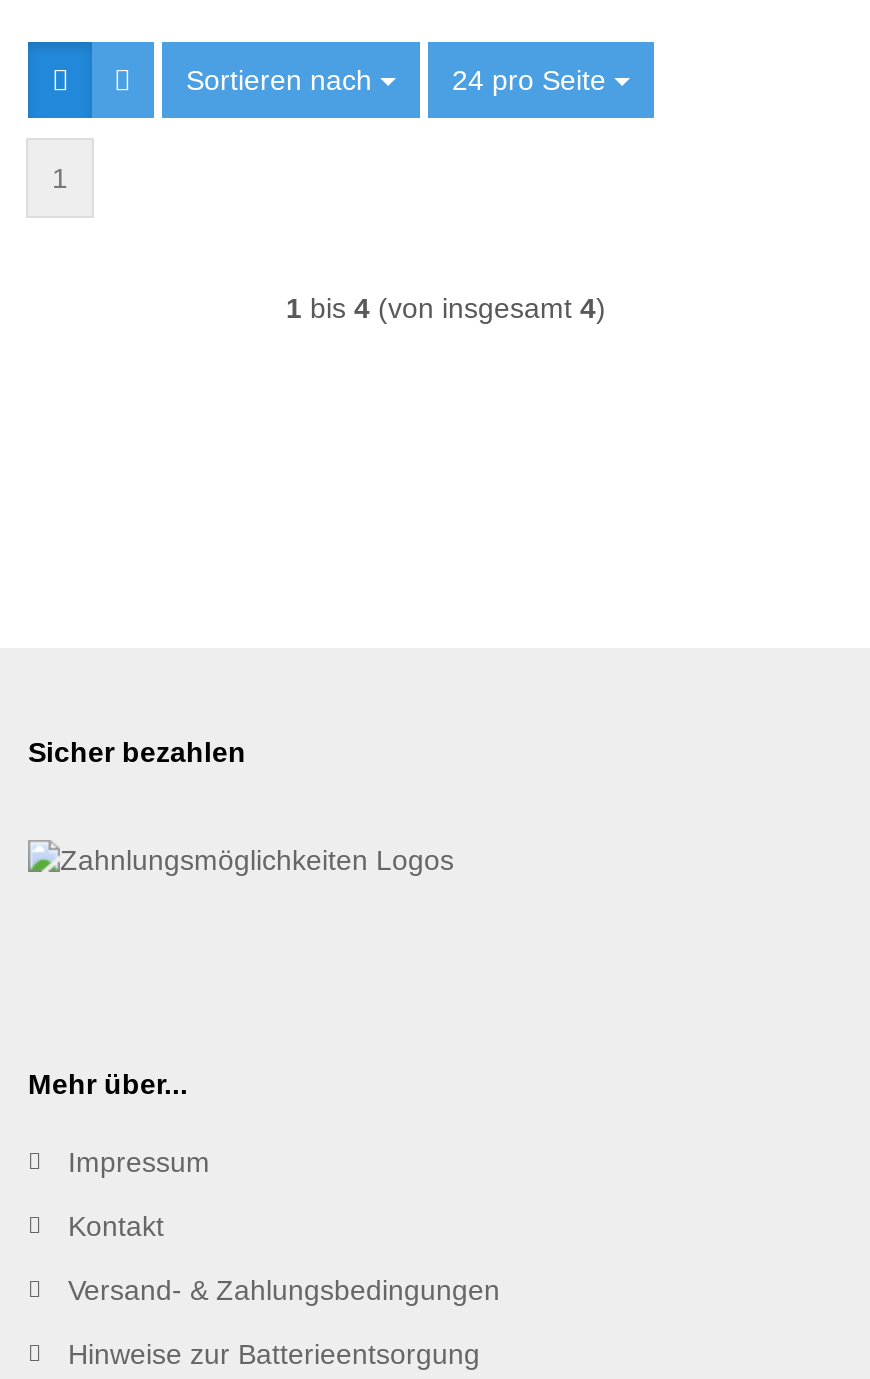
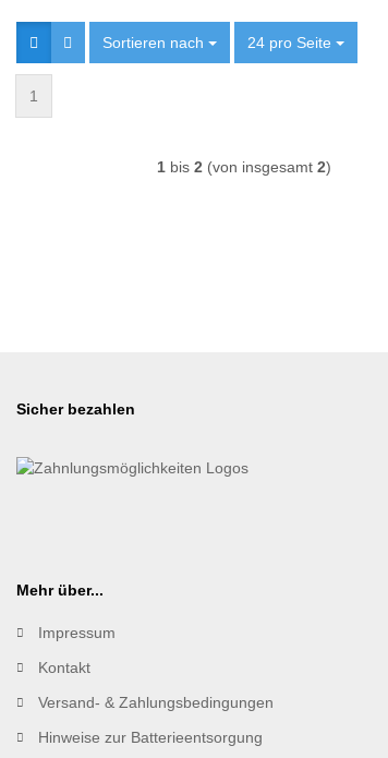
[286,292,606,324] 1 bis 4 (von insgesamt 4) -> [157,158,331,176] 1 bis 2 (von insgesamt 2)

